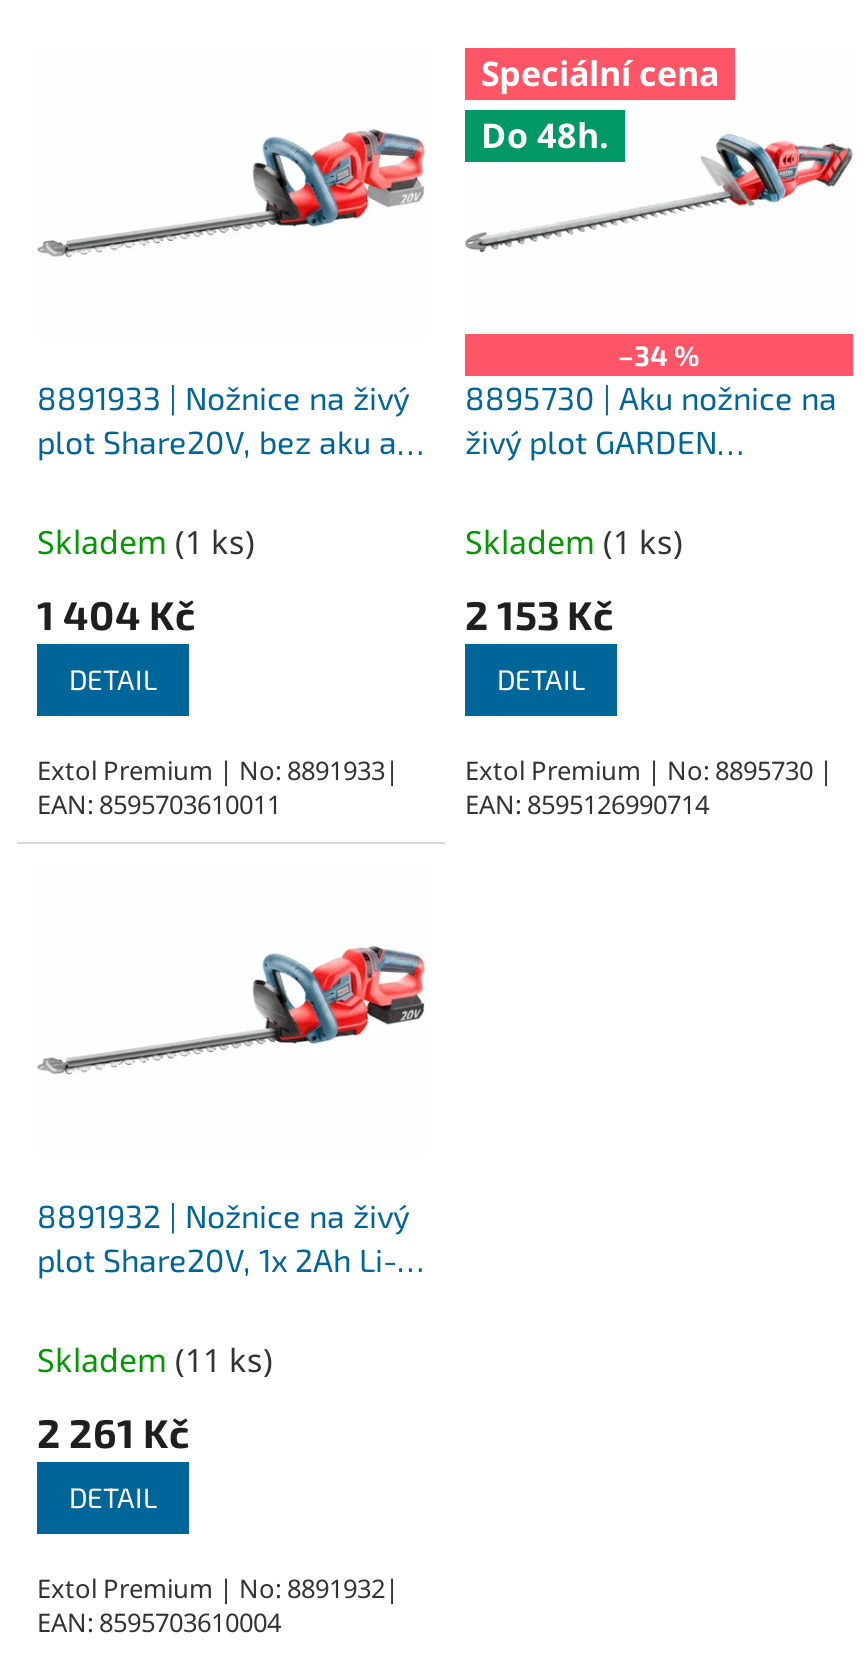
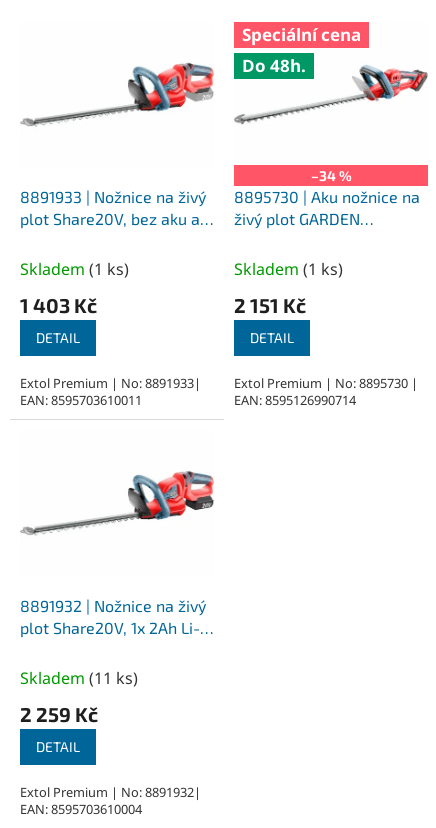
[37,591,195,639] 1 404 Kč -> [20,293,97,317] 1 403 Kč
[465,591,613,639] 2 153 Kč -> [234,293,306,317] 2 151 Kč
[37,1408,189,1456] 2 261 Kč -> [20,702,98,726] 2 259 Kč

